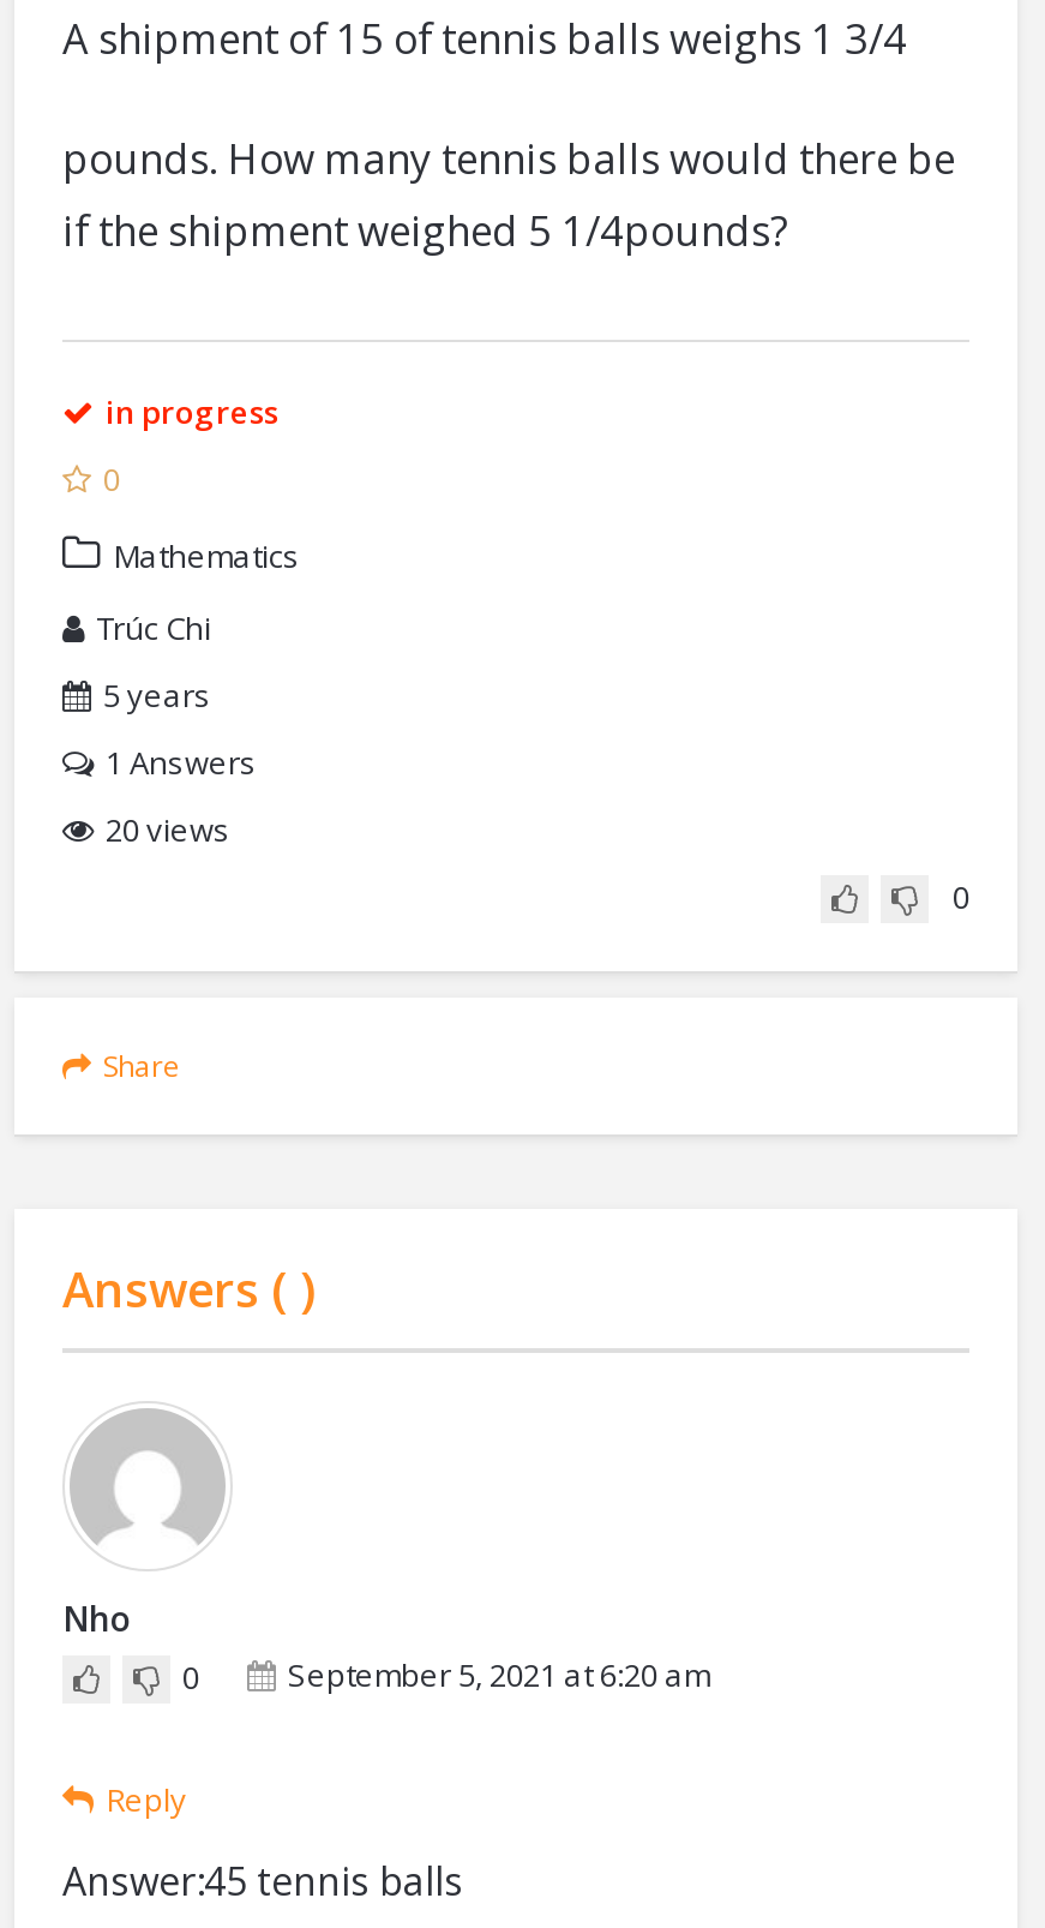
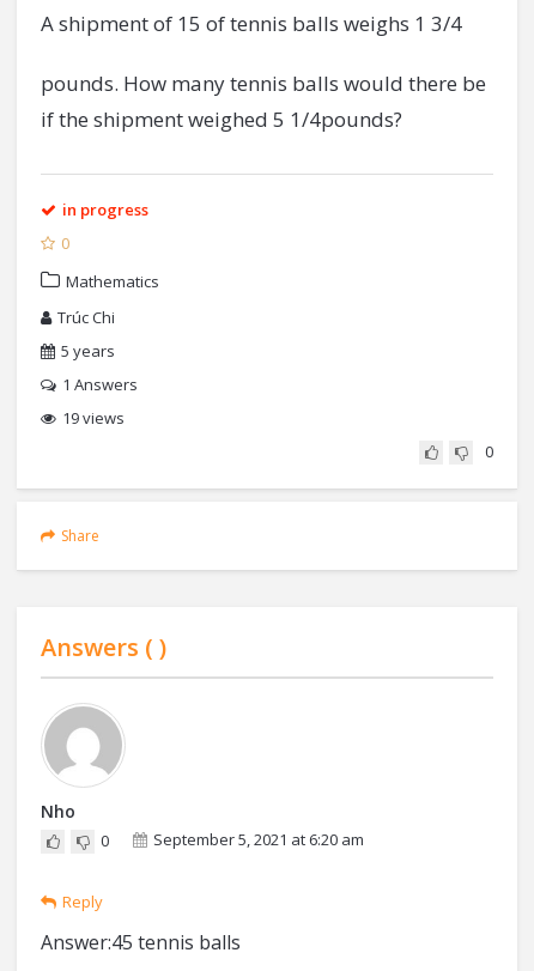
[106,808,230,851] 20 views -> [62,407,125,429] 19 views

